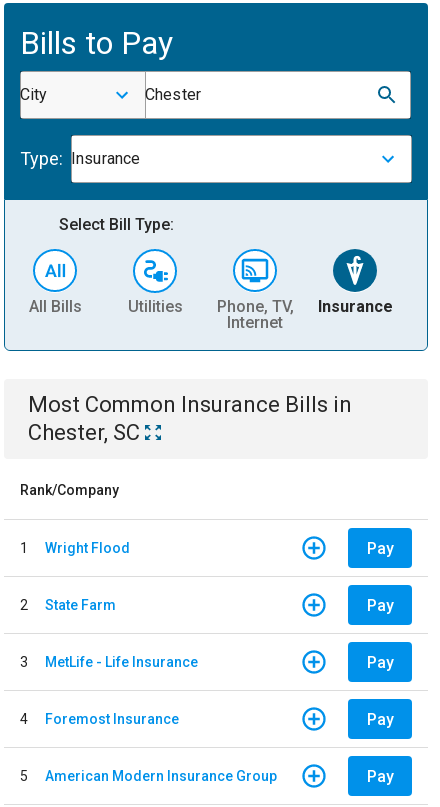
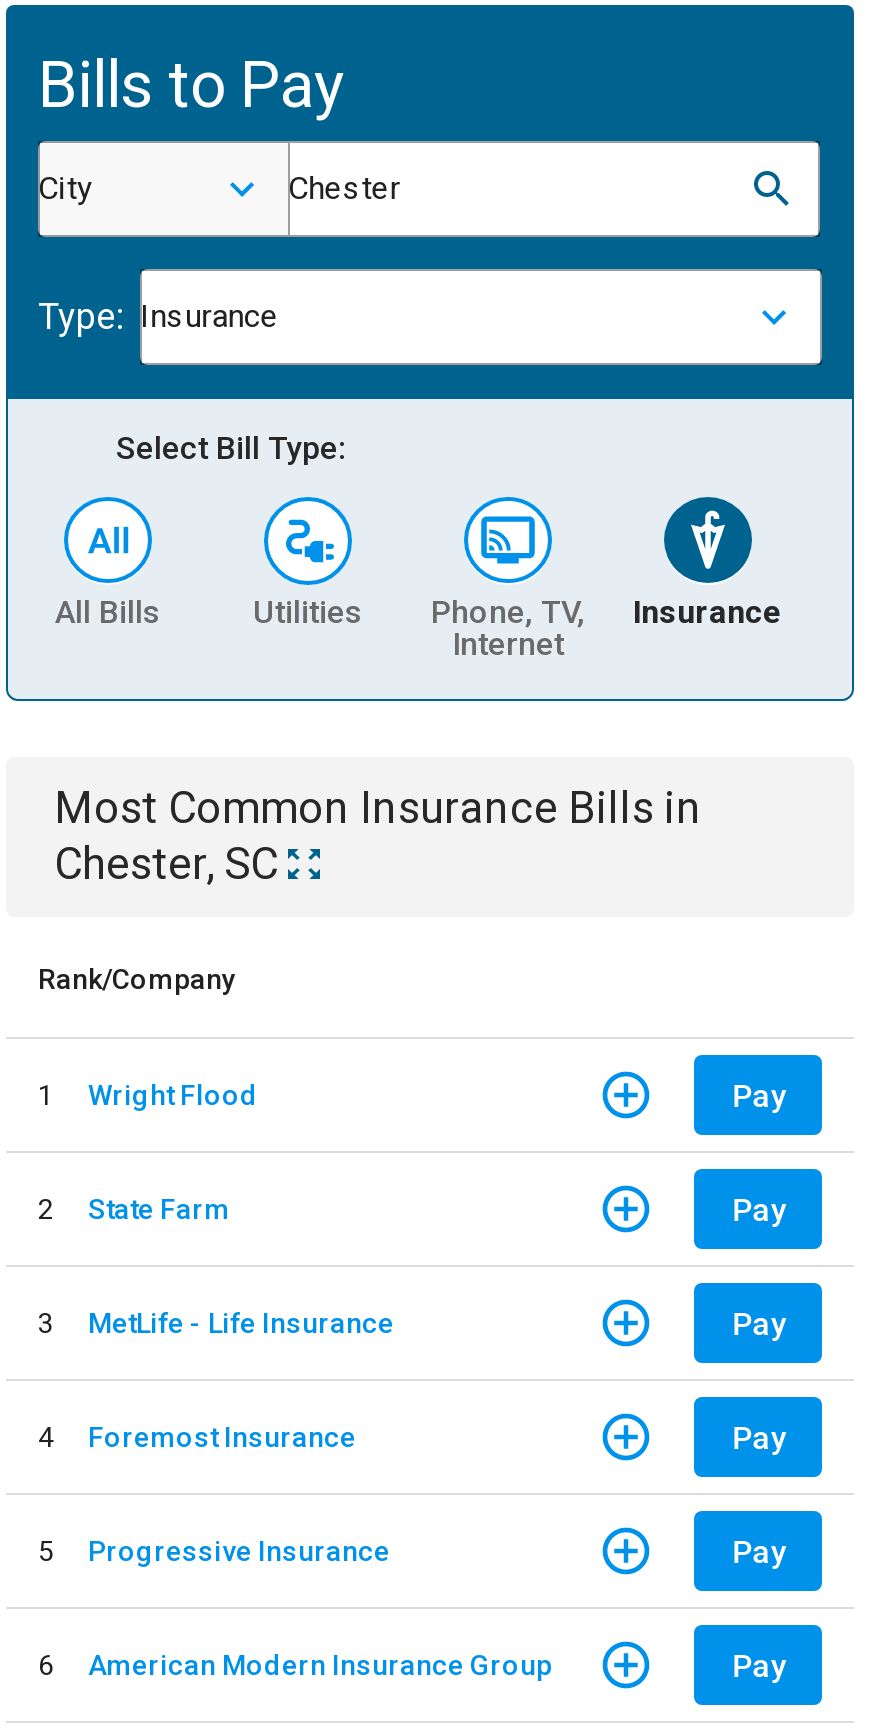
none -> [38,1532,786,1680] Progressive Insurance | Pay | 6

